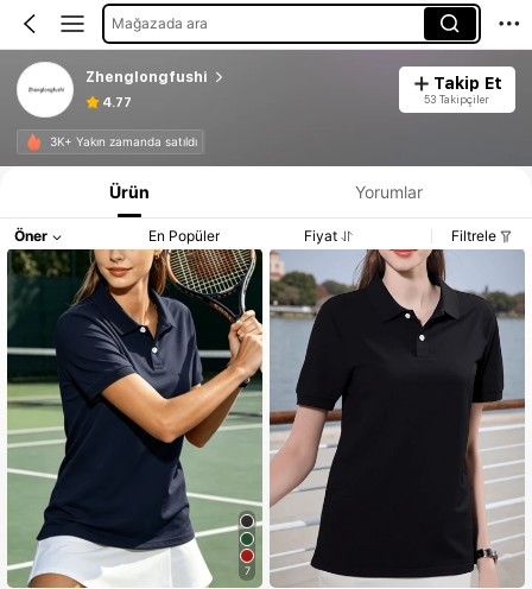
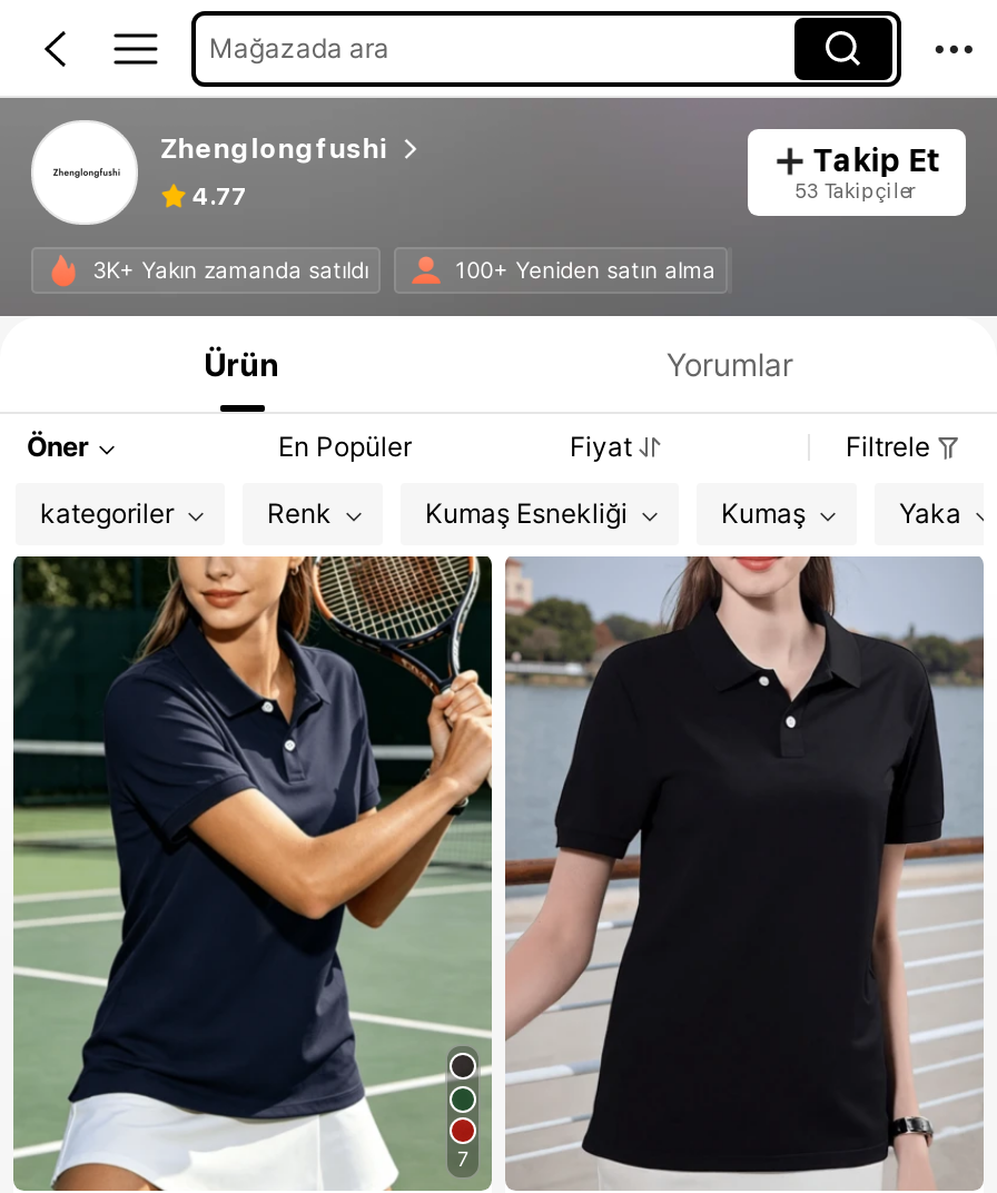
none -> [455,256,716,283] 100+ Yeniden satın alma
none -> [40,496,961,530] kategoriler | Renk | Kumaş Esnekliği | Kumaş | Yaka

